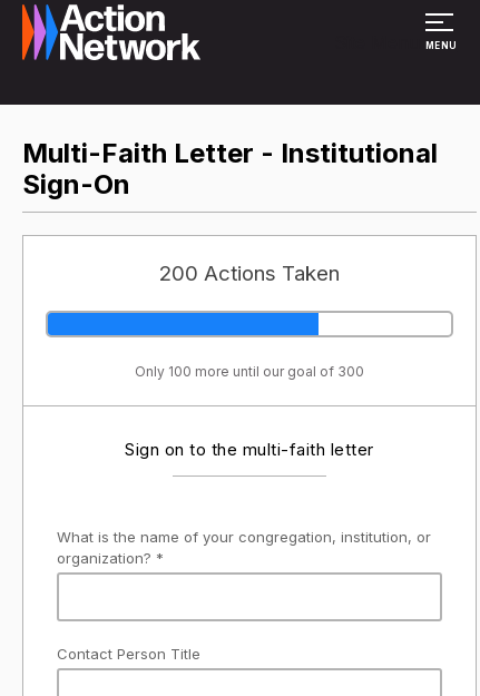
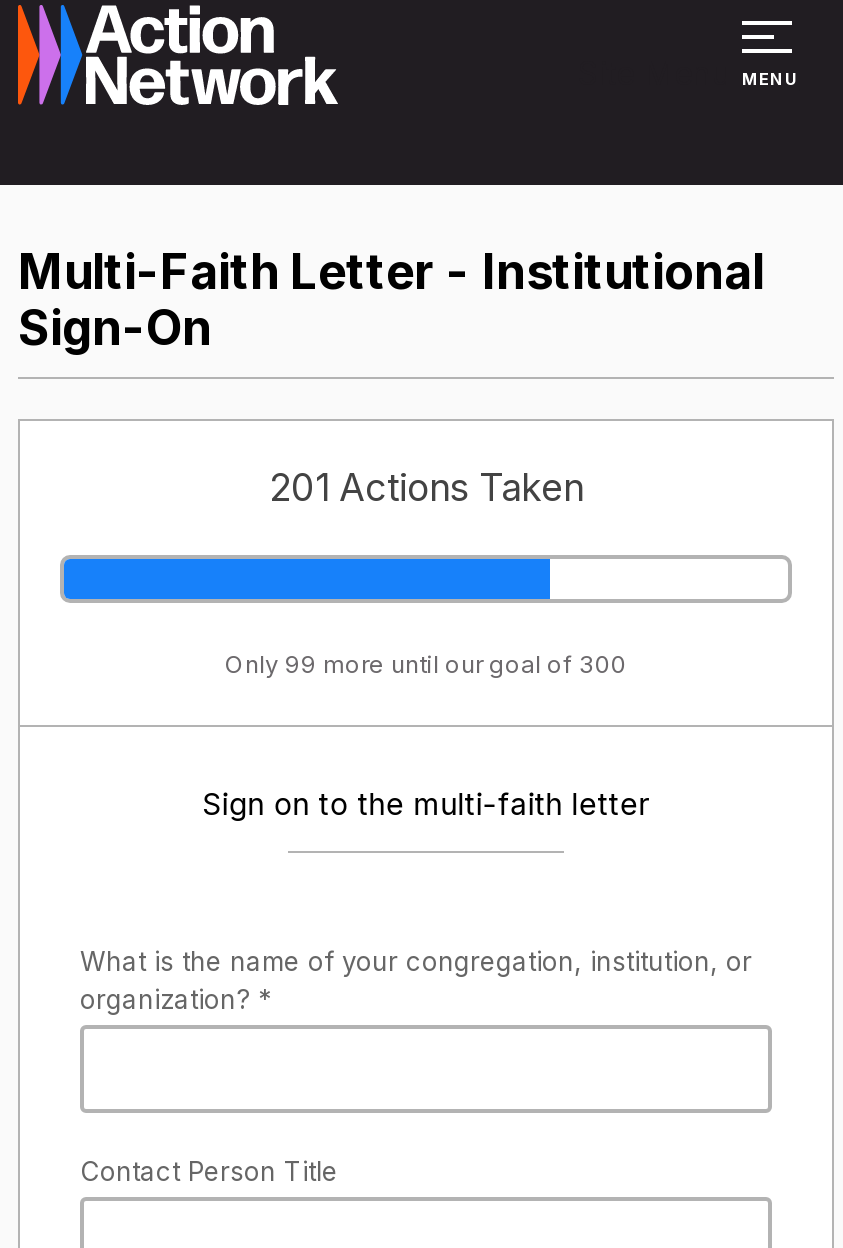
[159,260,340,286] 200 Actions Taken -> [269,464,583,510] 201 Actions Taken
[135,363,364,379] Only 100 more until our goal of 300 -> [225,648,627,678] Only 99 more until our goal of 300

